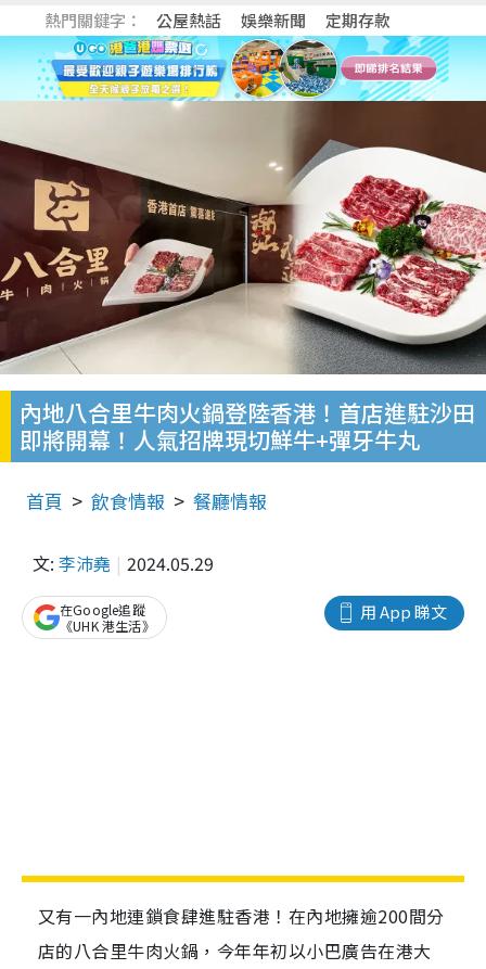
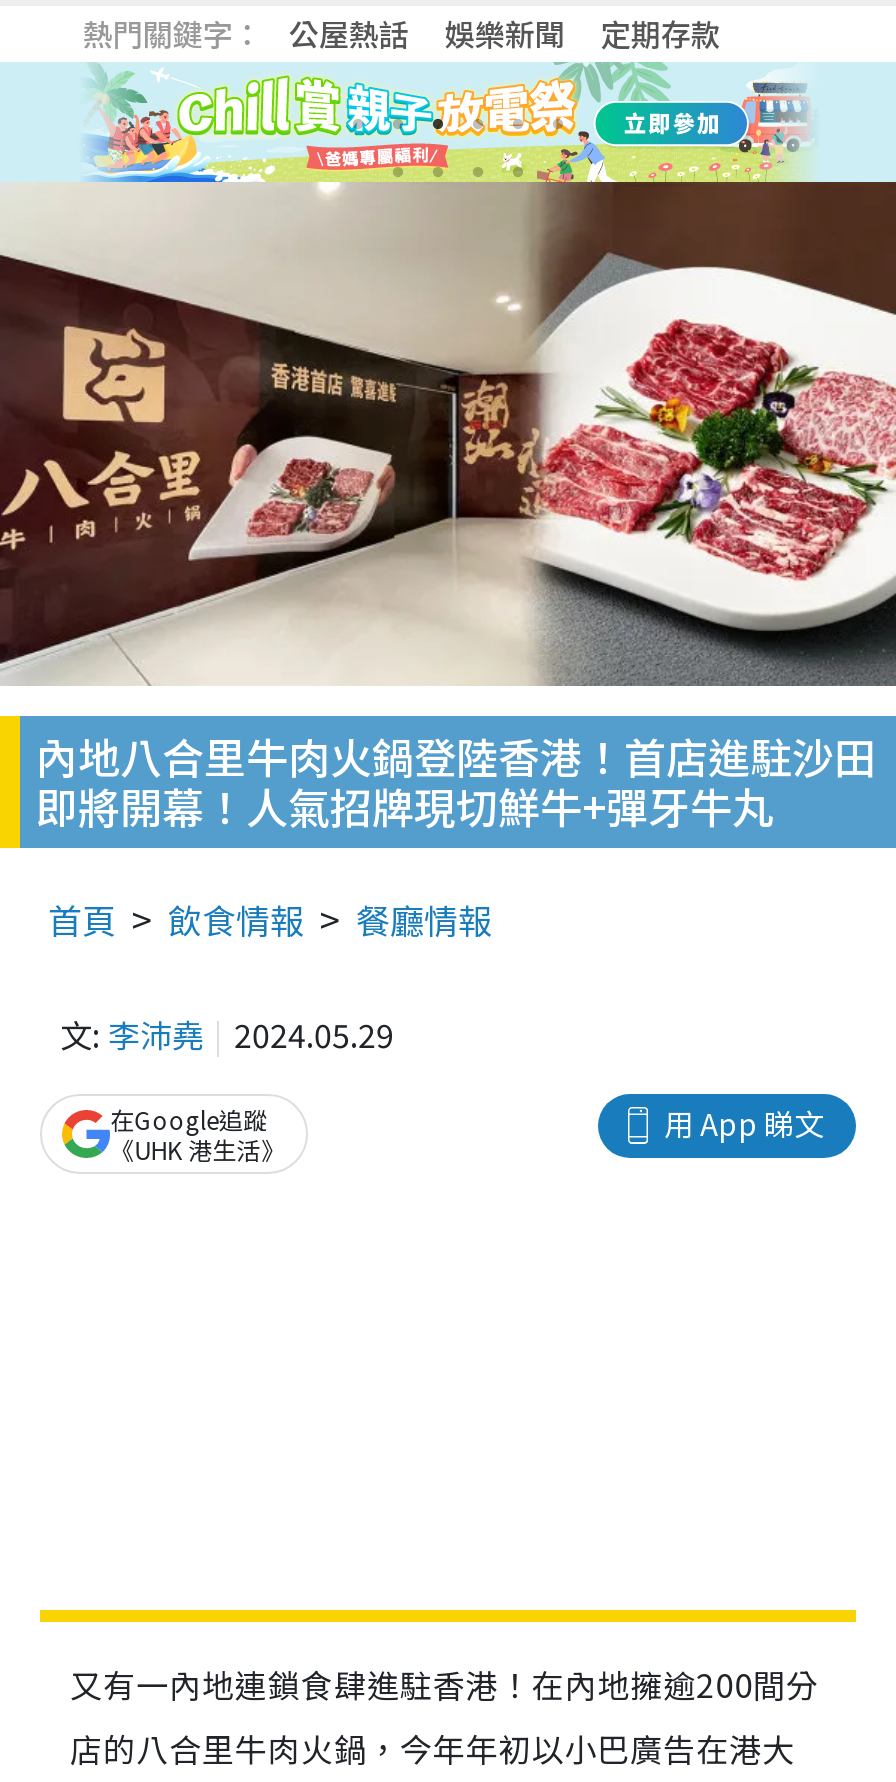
[3,36,483,102] [image] -> [6,62,890,184] [image]

